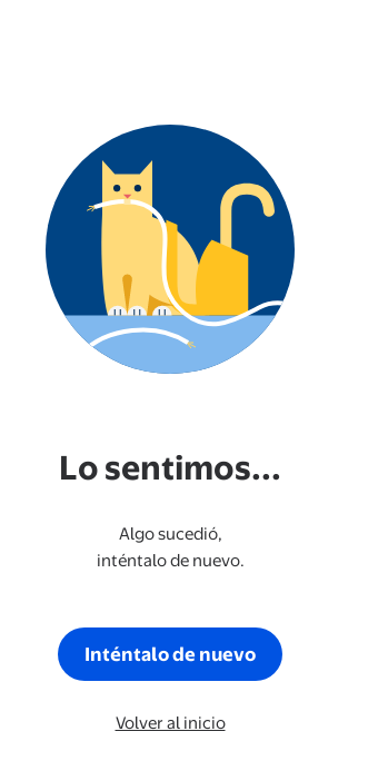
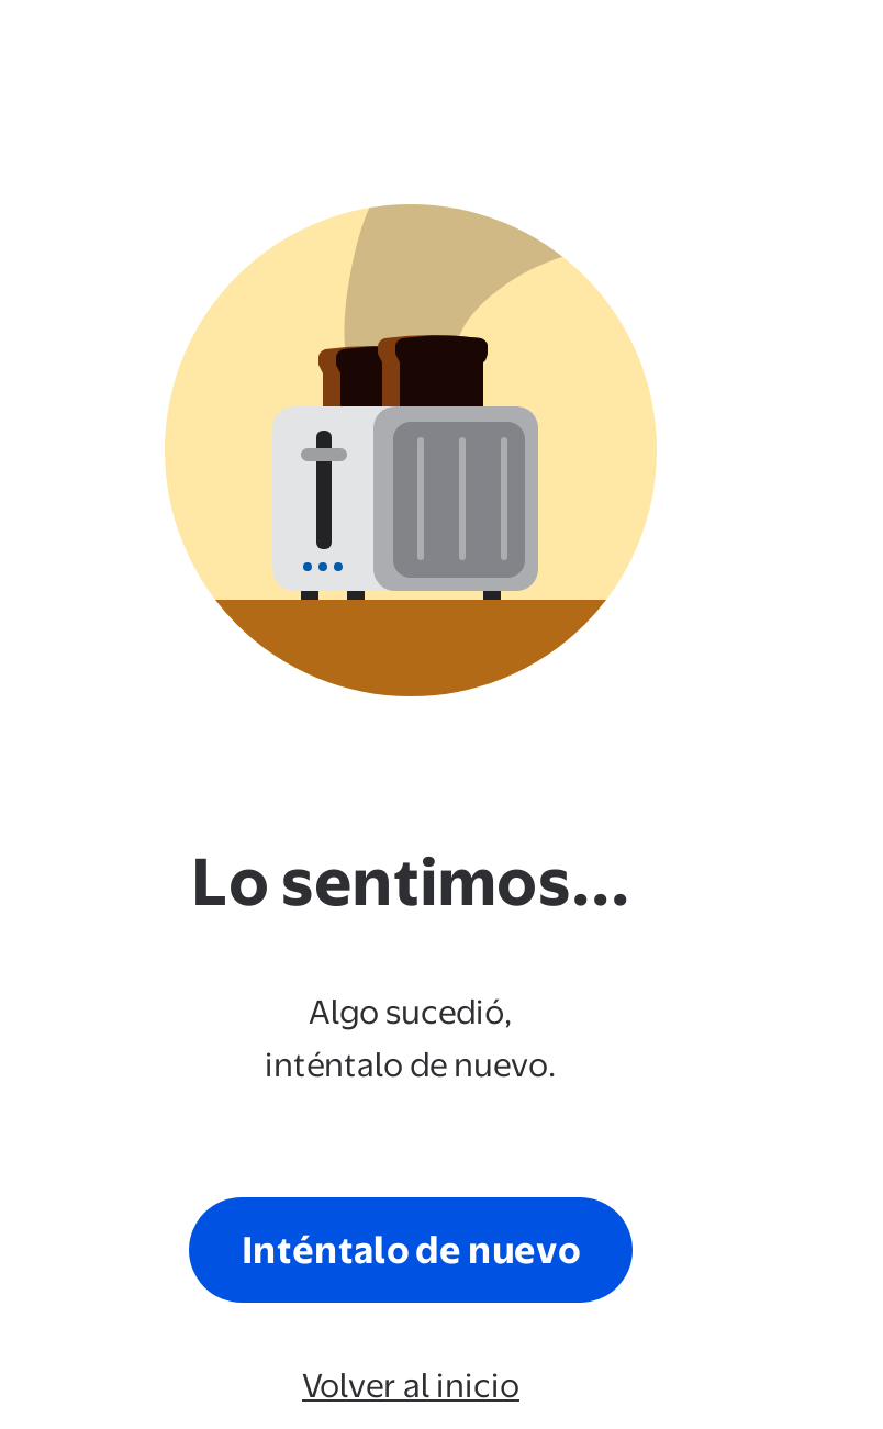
[44,123,296,375] [image] -> [165,204,657,699] [image]

